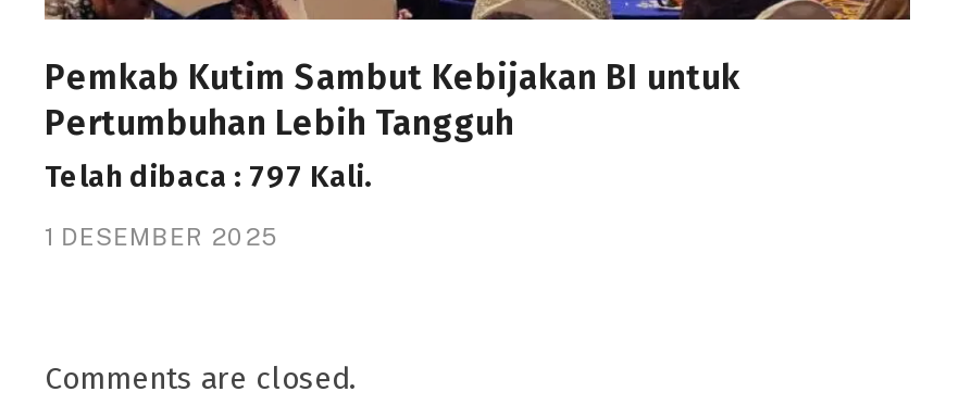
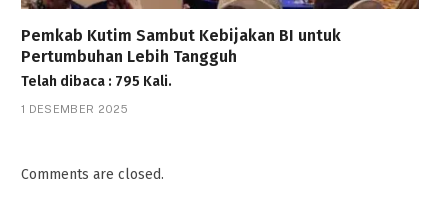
[45,158,373,195] Telah dibaca : 797 Kali. -> [21,73,172,90] Telah dibaca : 795 Kali.

